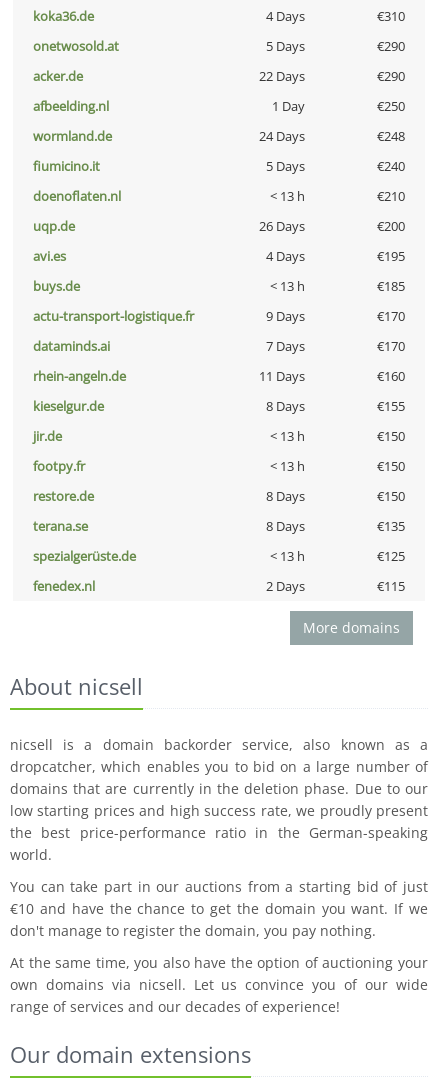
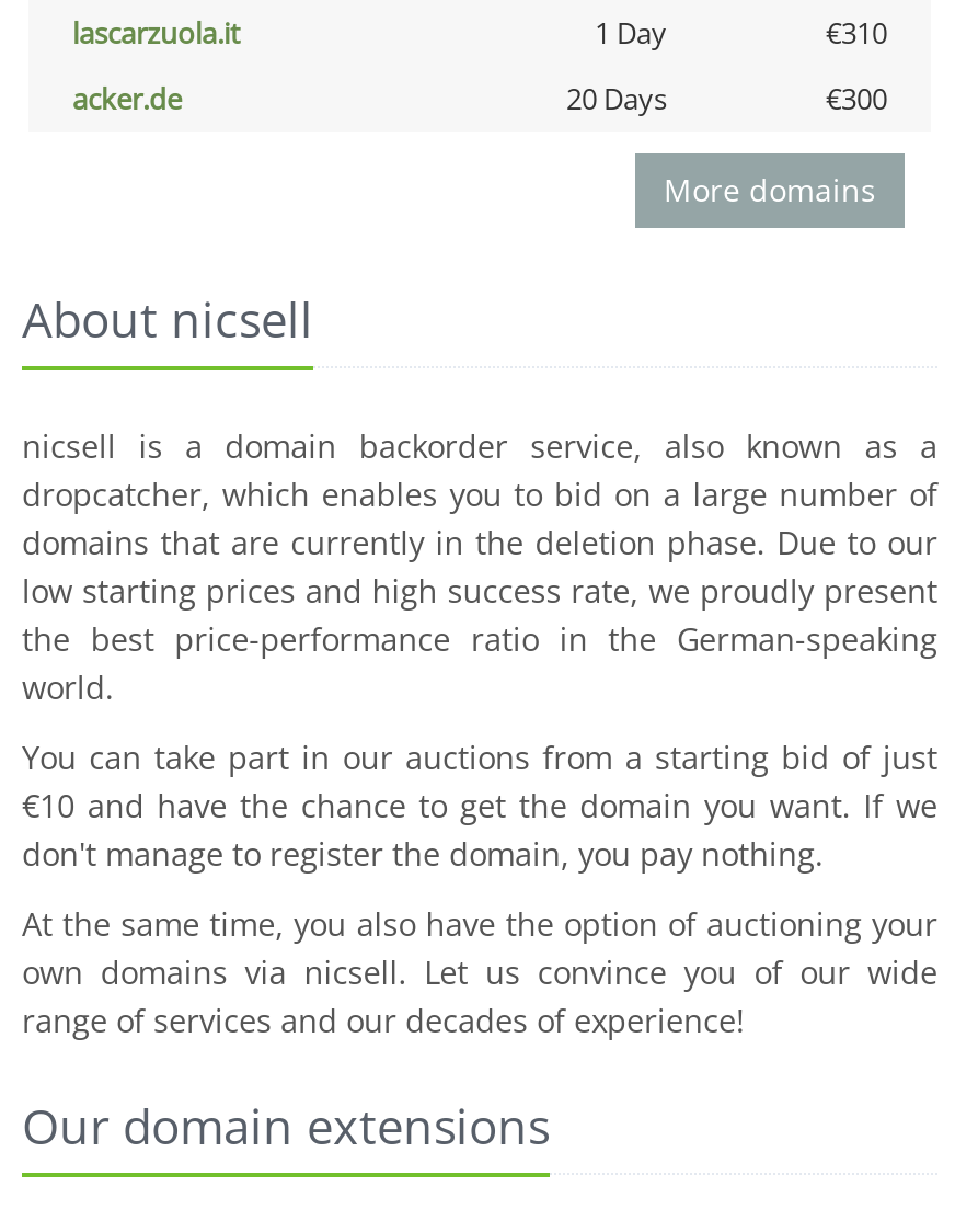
[33,7,304,25] koka36.de | 4 Days -> [72,14,667,53] lascarzuola.it | 1 Day
[33,37,405,55] onetwosold.at | 5 Days | €290 -> none
[33,67,405,595] 22 Days | €290 | afbeelding.nl | 1 Day | €250 | wormland.de | 24 Days | €248 | fiumicino.it | 5 Days | €240 | doenoflaten.nl | < 13 h | €210 | uqp.de | 26 Days | €200 | avi.es | 4 Days | €195 | buys.de | < 13 h | €185 | actu-transport-logistique.fr | 9 Days | €170 | dataminds.ai | 7 Days | €170 | rhein-angeln.de | 11 Days | €160 | kieselgur.de | 8 Days | €155 | jir.de | < 13 h | €150 | footpy.fr | < 13 h | €150 | restore.de | 8 Days | €150 | terana.se | 8 Days | €135 | spezialgerüste.de | < 13 h | €125 | fenedex.nl | 2 Days | €115 -> [566,79,887,119] 20 Days | €300

